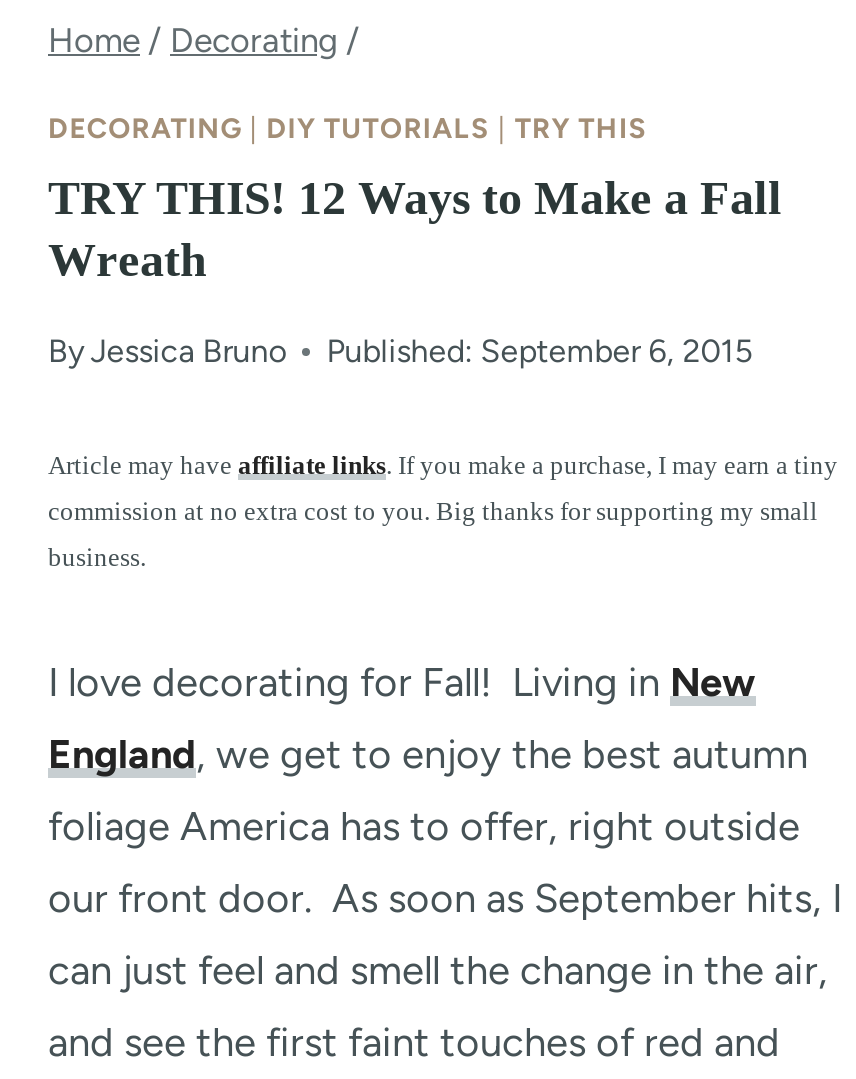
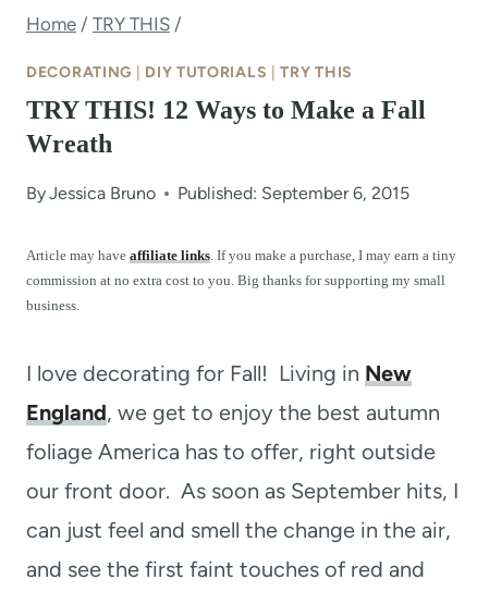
[48,21,360,61] Home / Decorating / -> [26,13,182,35] Home / TRY THIS /

